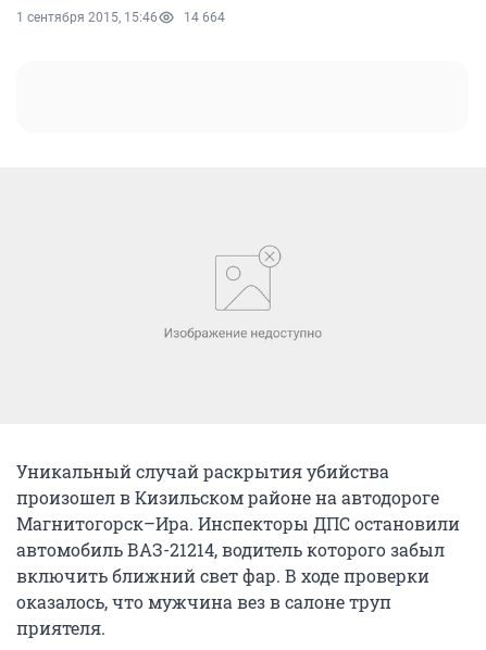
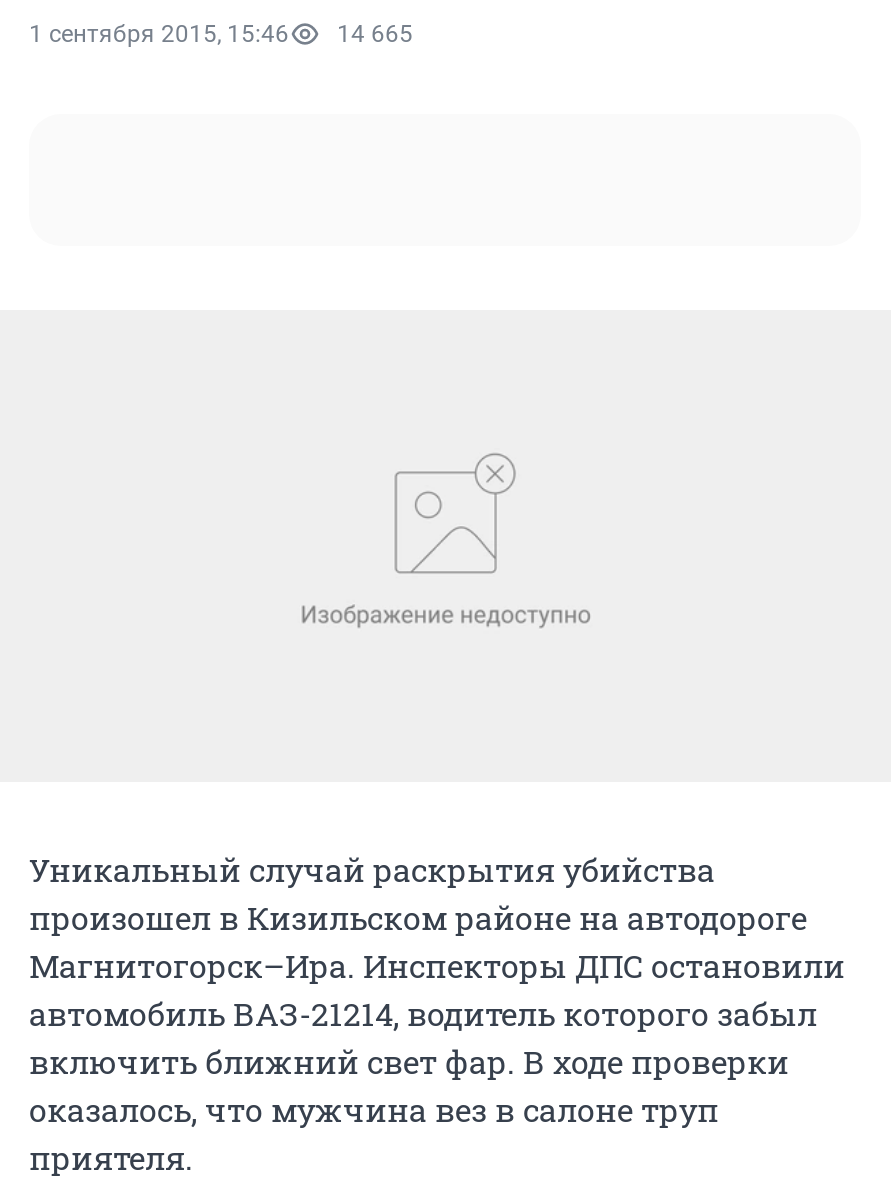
[16,10,225,25] 1 сентября 2015, 15:46 14 664 -> [29,20,413,48] 1 сентября 2015, 15:46 14 665

